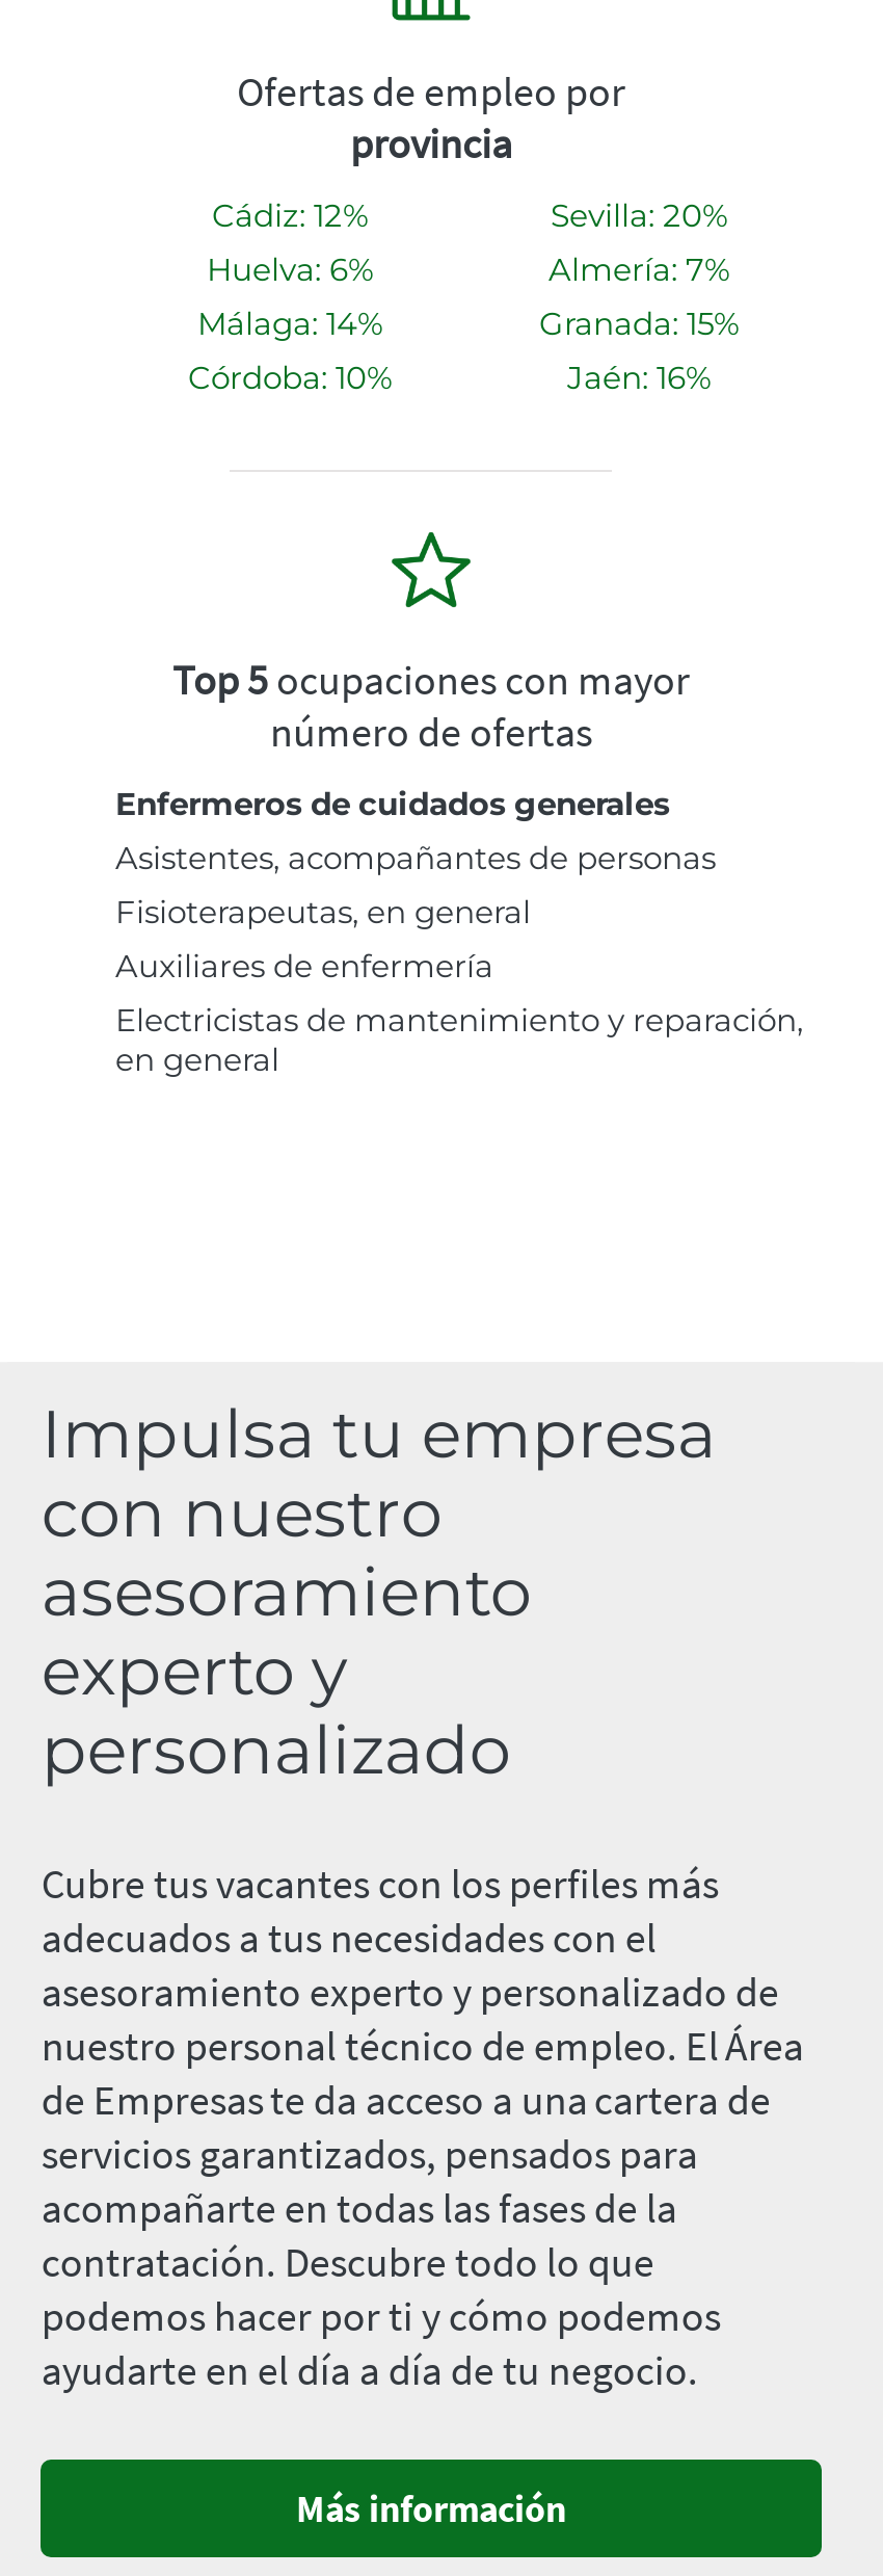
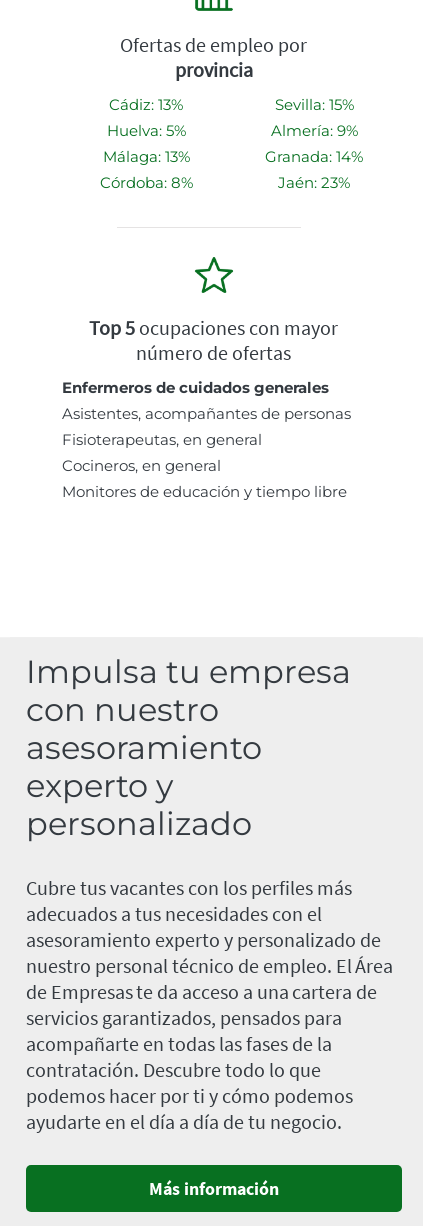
[212,196,368,235] Cádiz: 12% -> [109,95,183,114] Cádiz: 13%
[551,196,727,235] Sevilla: 20% -> [274,95,353,114] Sevilla: 15%
[207,250,373,289] Huelva: 6% -> [106,121,185,140] Huelva: 5%
[548,250,729,289] Almería: 7% -> [270,121,357,140] Almería: 9%
[197,304,382,343] Málaga: 14% -> [102,147,189,166] Málaga: 13%
[539,304,739,343] Granada: 15% -> [265,147,363,166] Granada: 14%
[188,358,392,398] Córdoba: 10% -> [99,173,192,192] Córdoba: 8%
[567,358,711,398] Jaén: 16% -> [278,173,350,192] Jaén: 23%
[115,946,803,1079] Auxiliares de enfermería | Electricistas de mantenimiento y reparación, | en general -> [62,456,347,501] Cocineros, en general | Monitores de educación y tiempo libre

